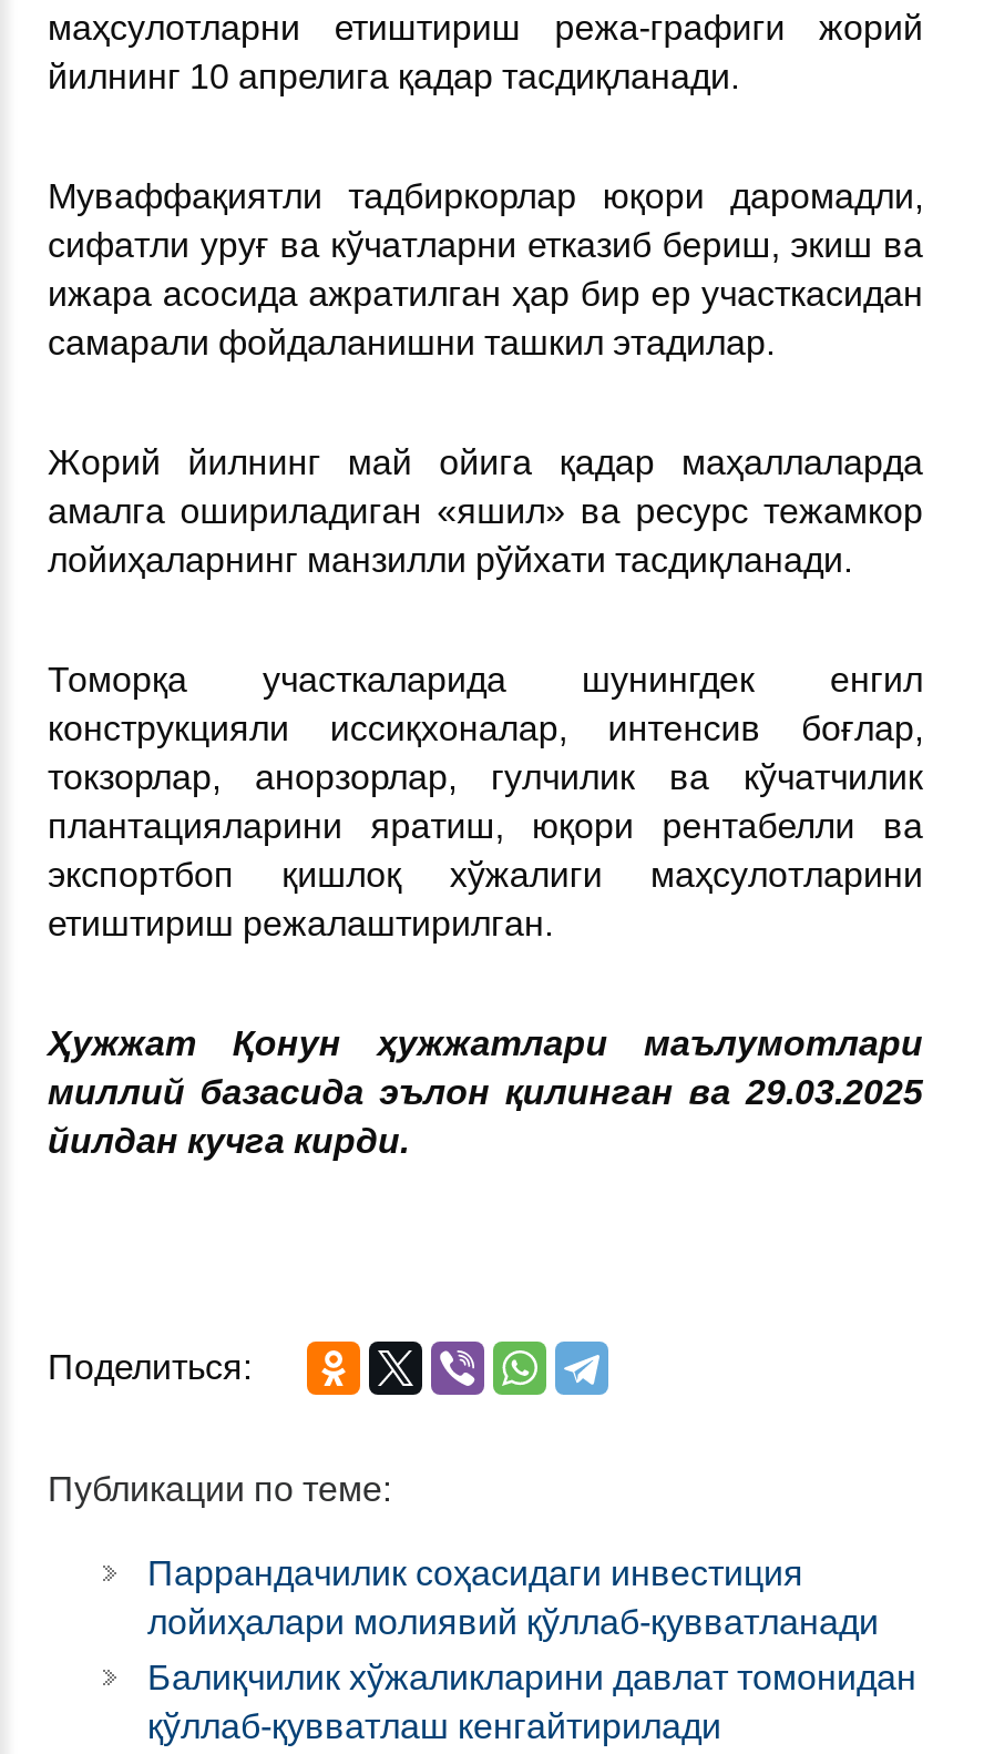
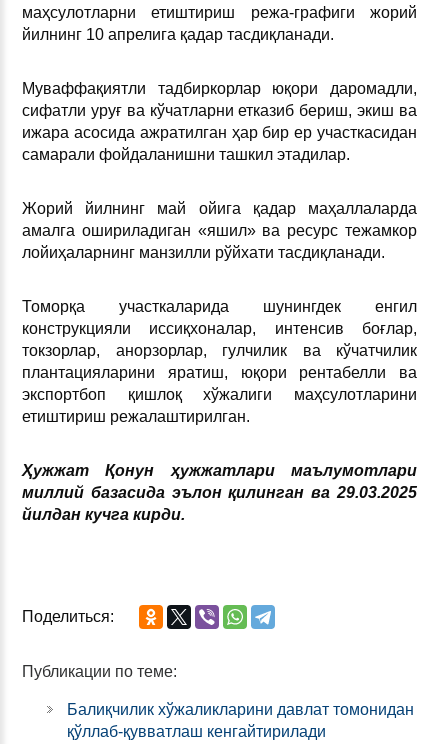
[147,1554,879,1641] Паррандачилик соҳасидаги инвестиция | лойиҳалари молиявий қўллаб-қувватланади -> none

